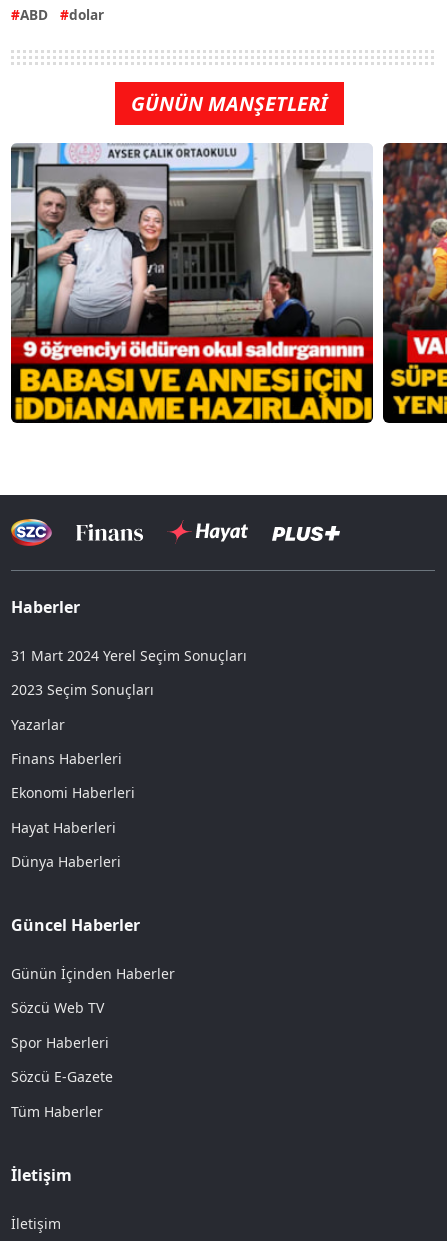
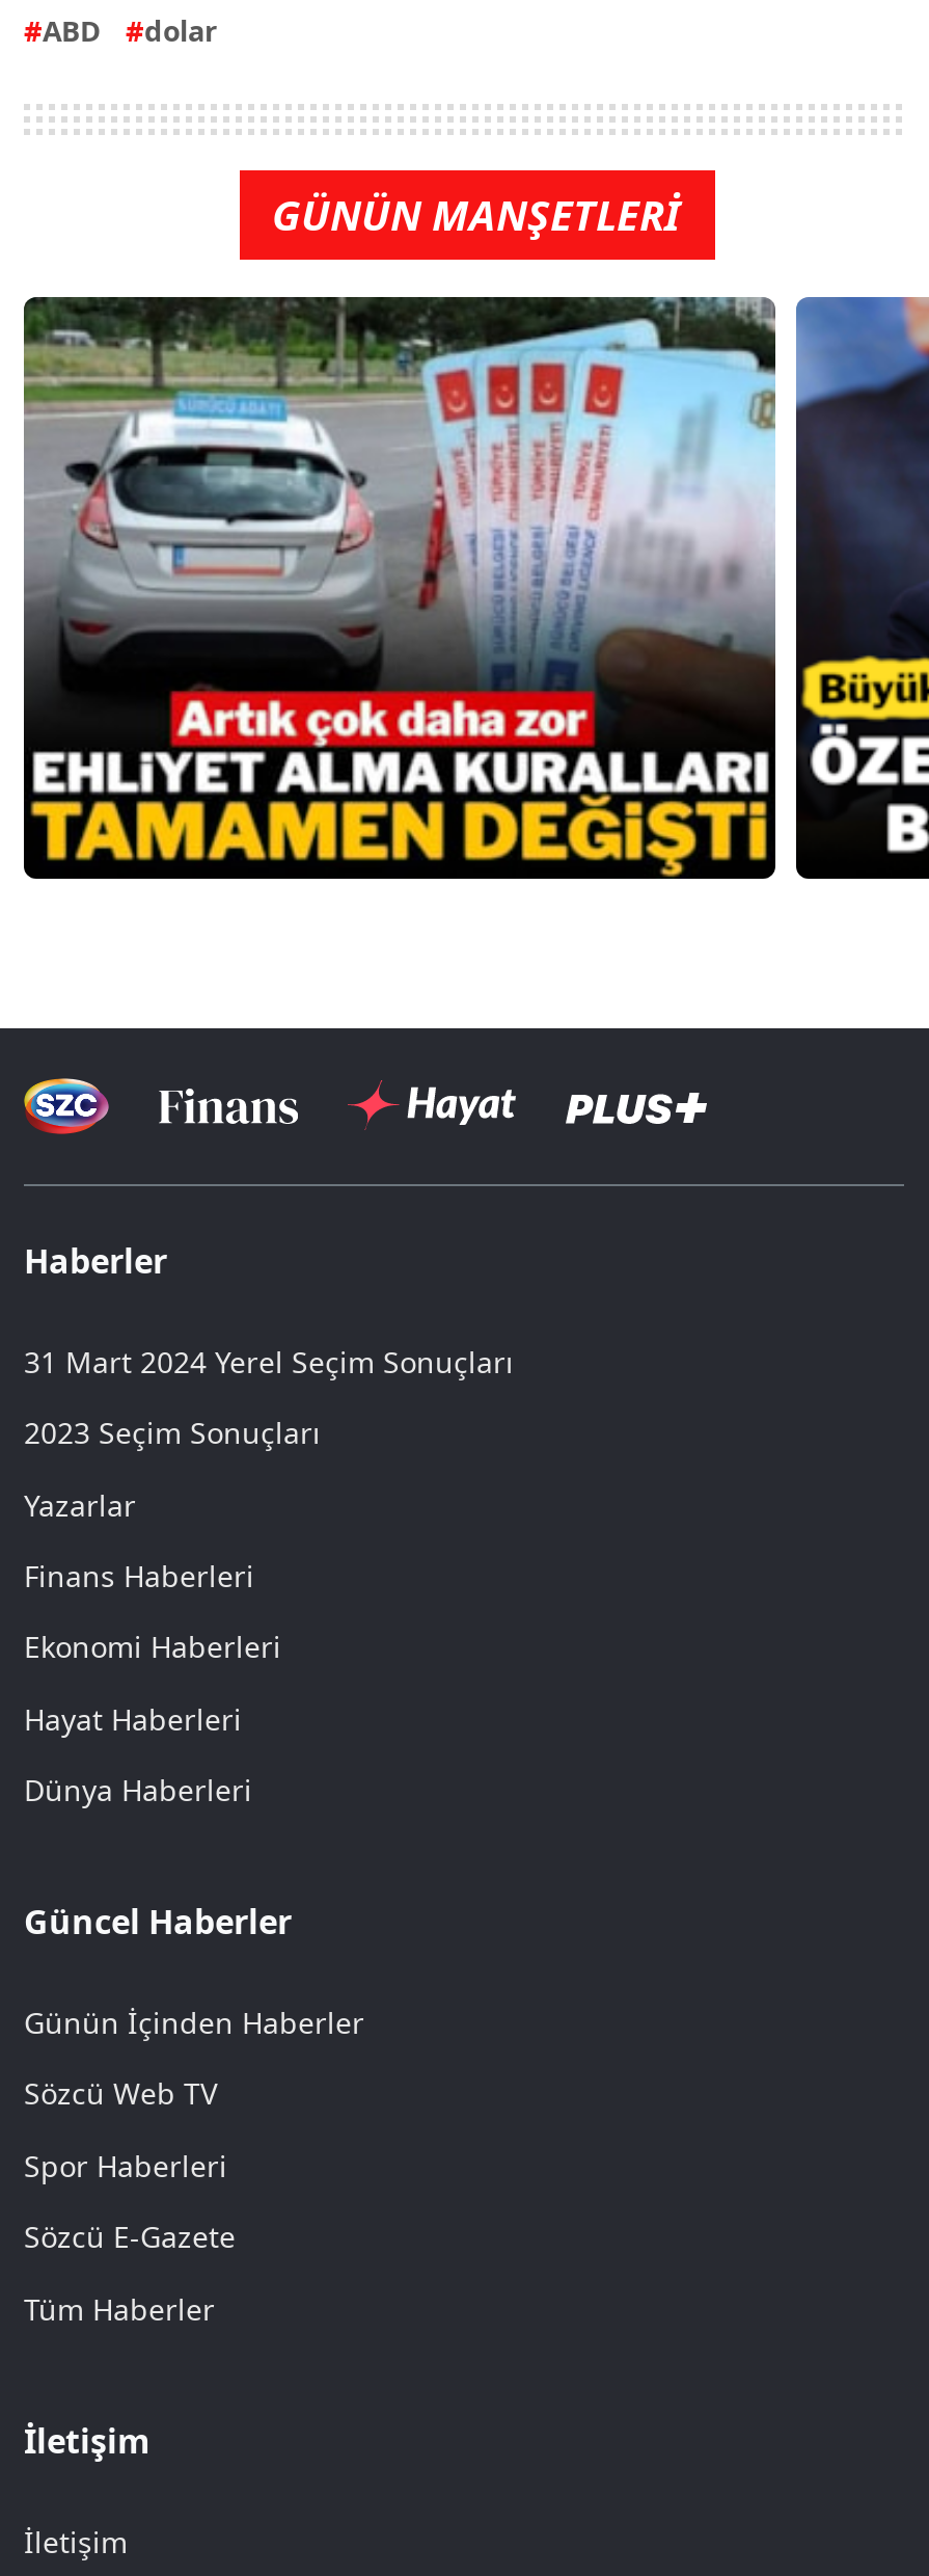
[10,142,374,423] [image] -> [22,295,777,879] [image]
[382,142,444,415] [image] -> [794,295,923,860] [image]

